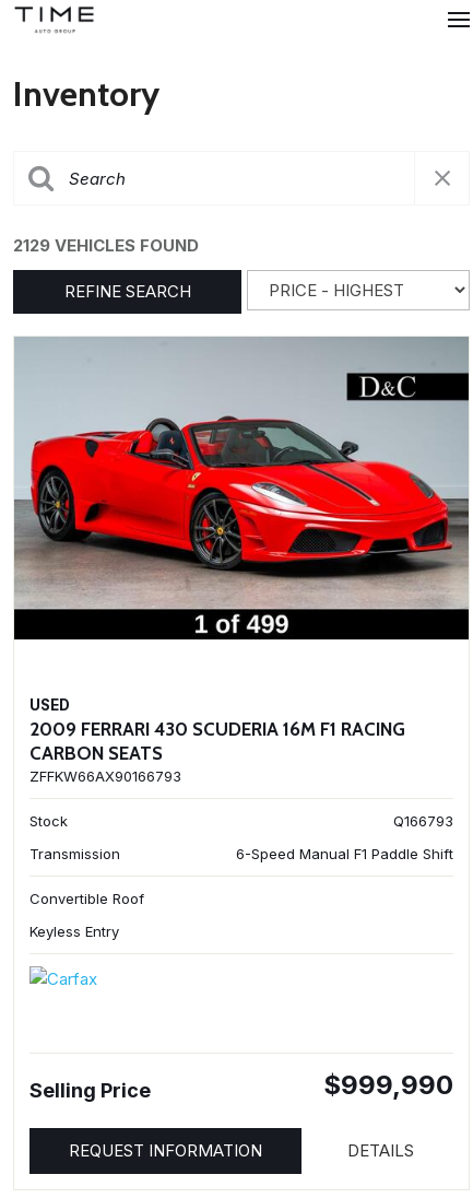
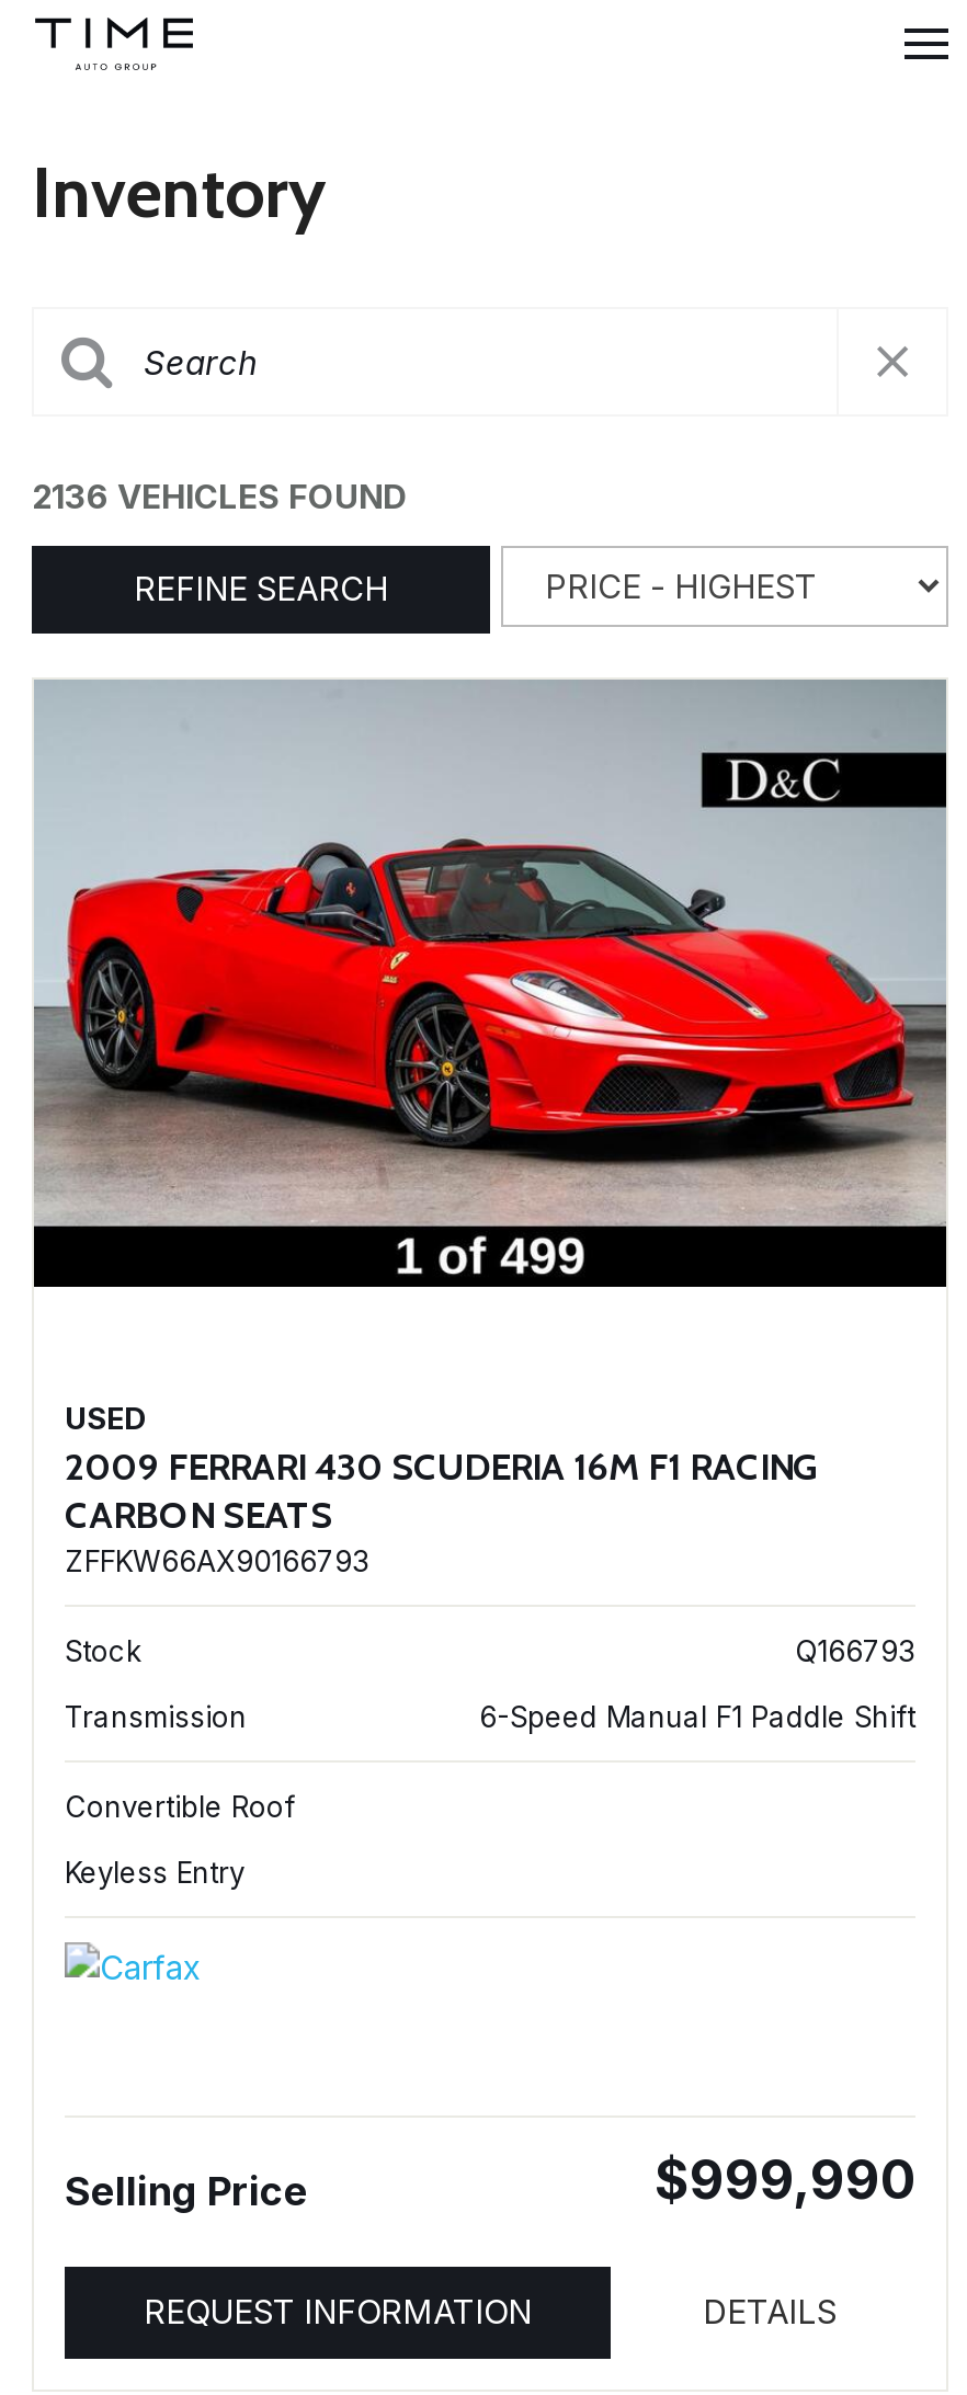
[13,235,199,256] 2129 VEHICLES FOUND -> [32,476,407,517] 2136 VEHICLES FOUND

